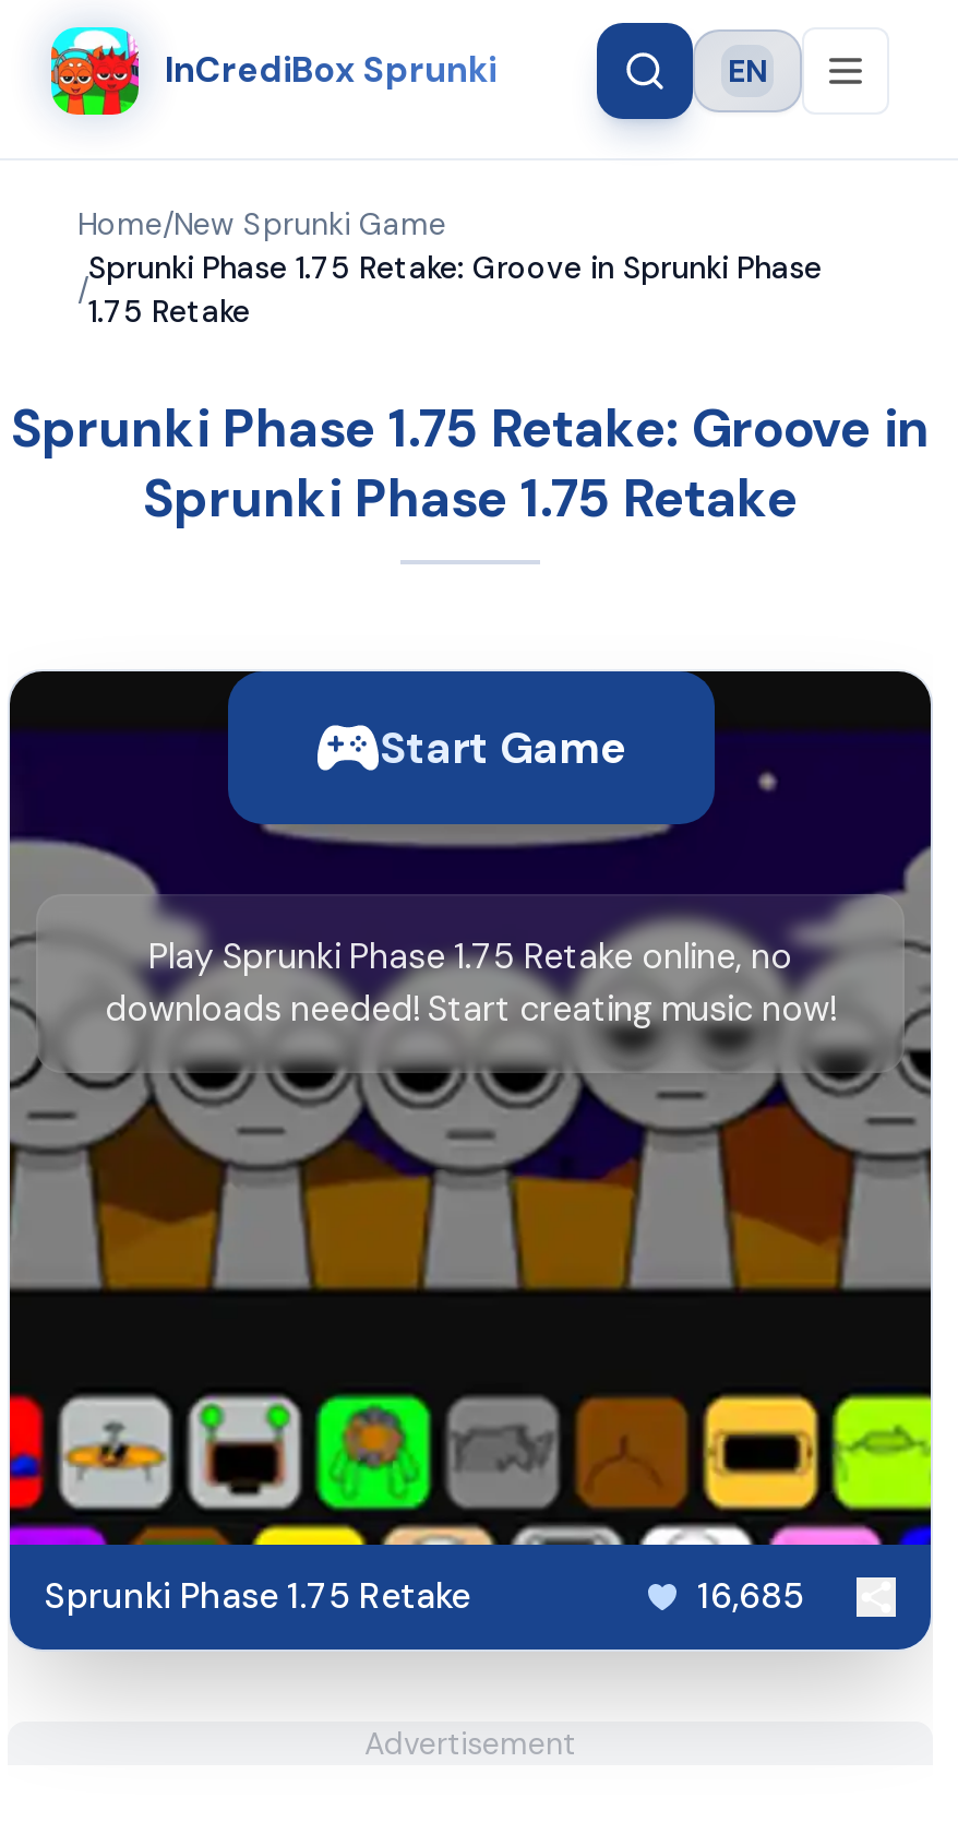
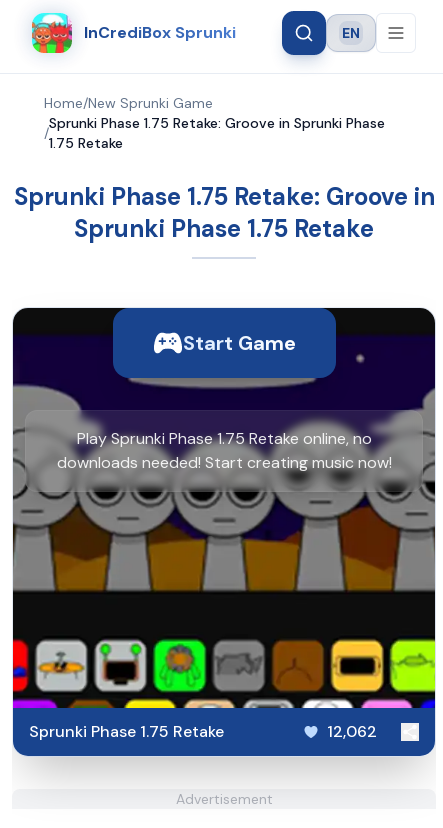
[697,1573,804,1619] 16,685 -> [327,721,377,742] 12,062

